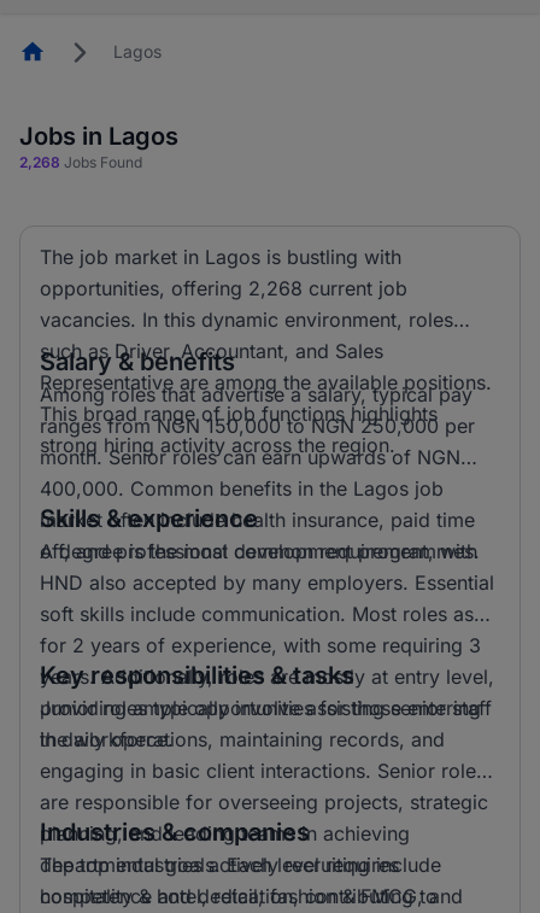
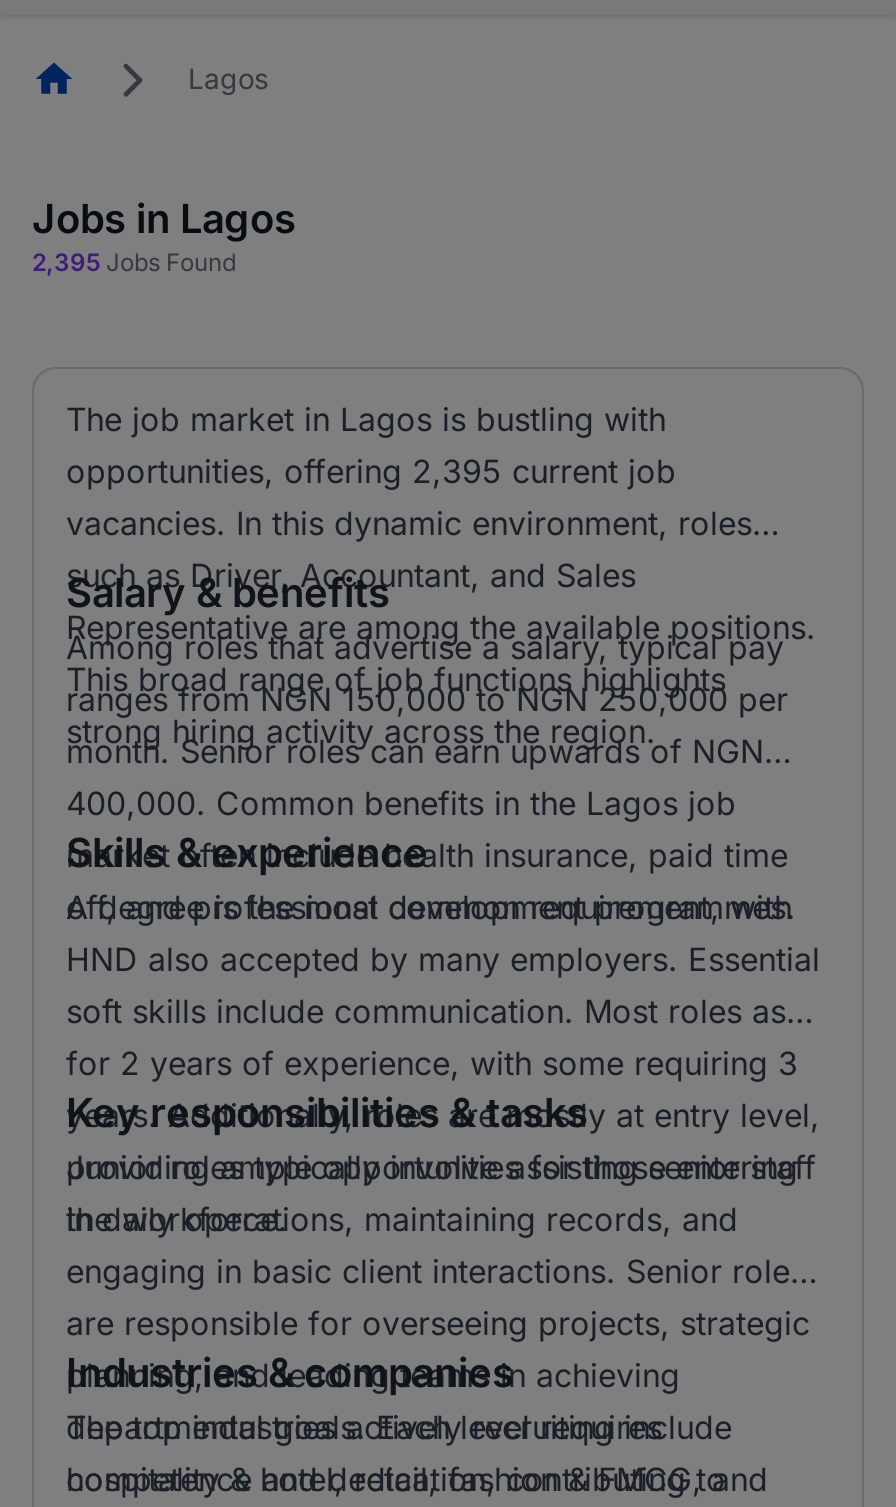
[19,153,142,171] 2,268 Jobs Found -> [32,247,236,277] 2,395 Jobs Found
[40,276,407,300] opportunities, offering 2,268 current job -> [66,451,676,491] opportunities, offering 2,395 current job

